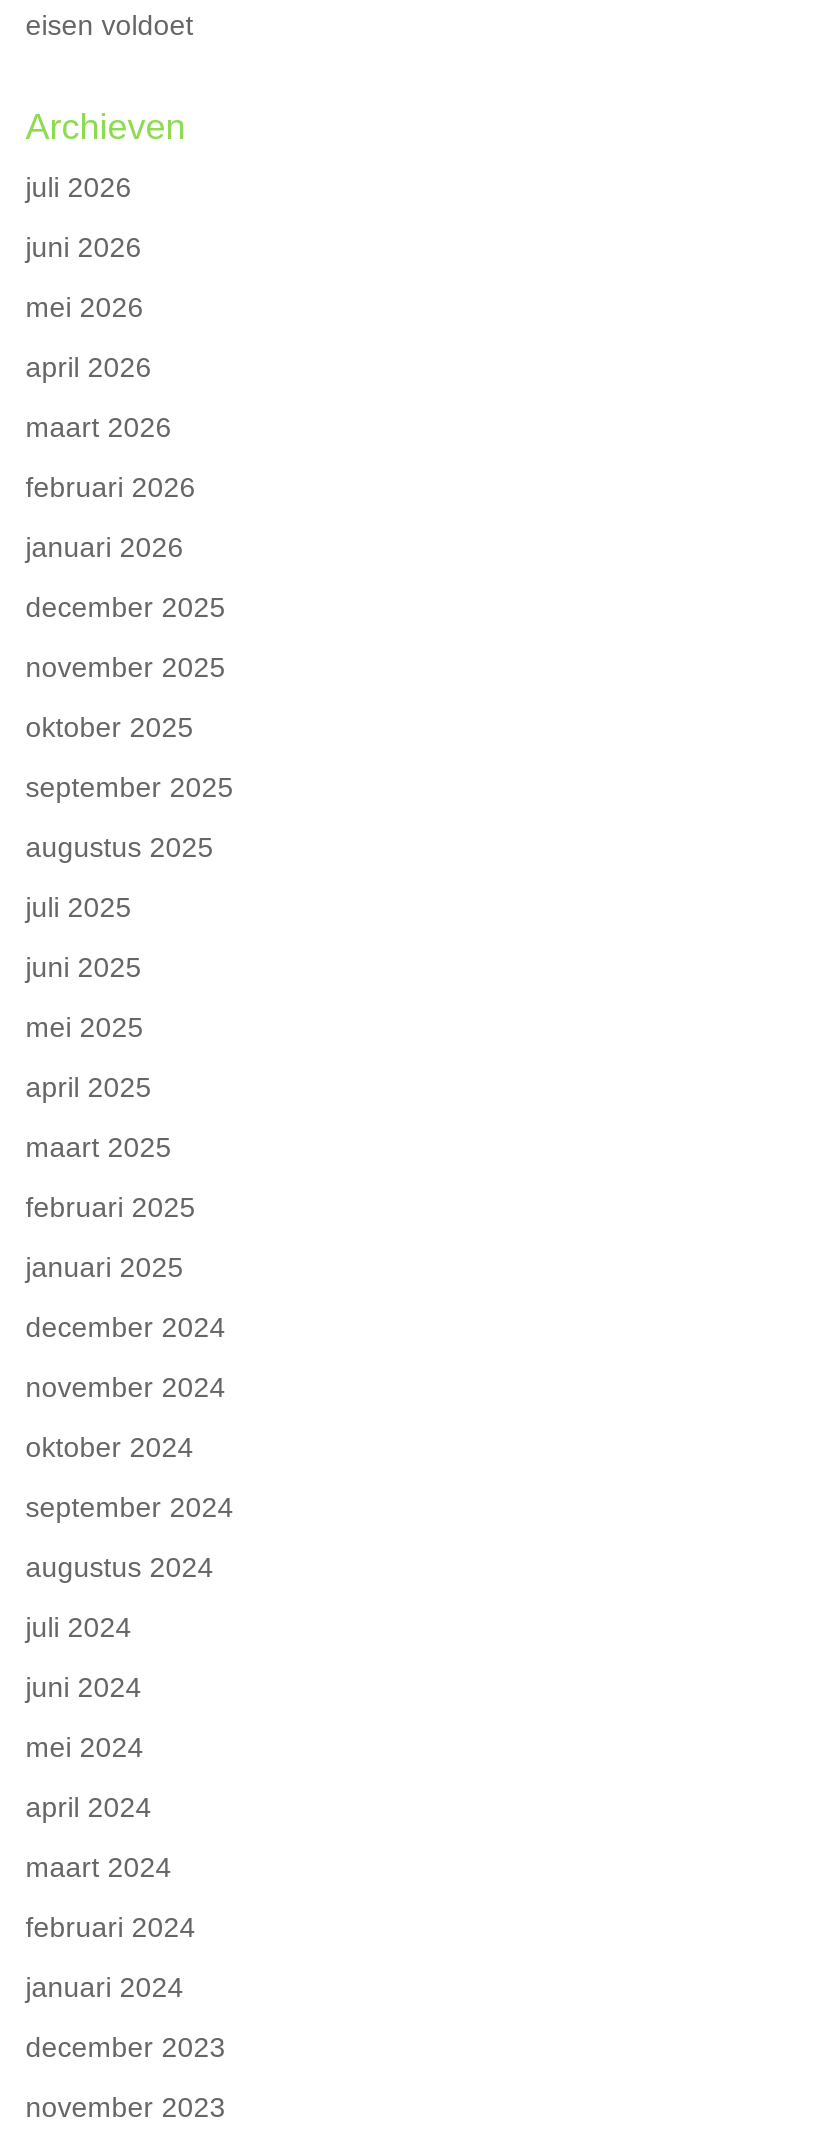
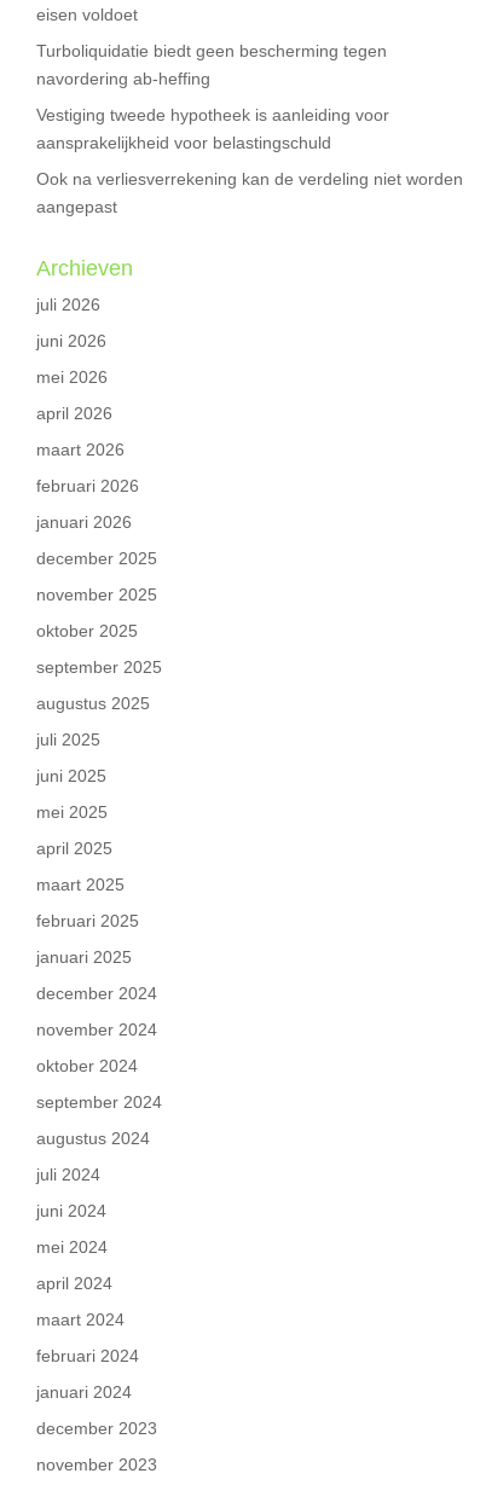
none -> [36,41,463,216] Turboliquidatie biedt geen bescherming tegen | navordering ab-heffing | Vestiging tweede hypotheek is aanleiding voor | aansprakelijkheid voor belastingschuld | Ook na verliesverrekening kan de verdeling niet worden | aangepast

